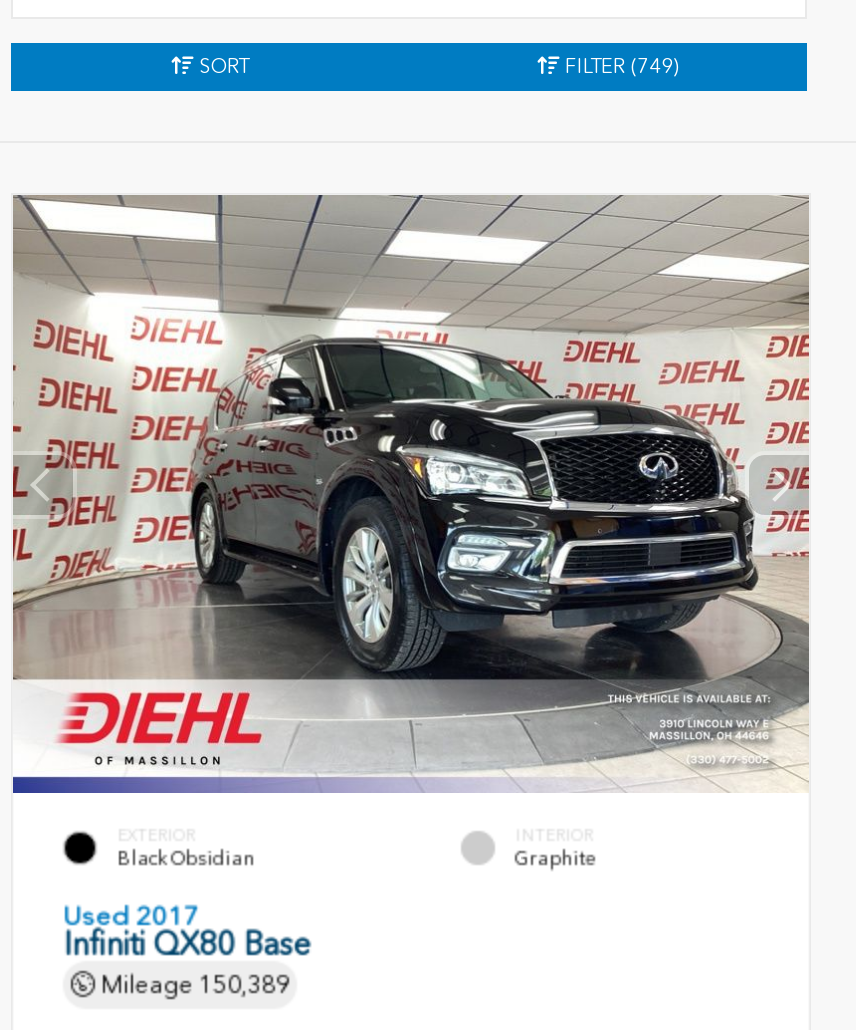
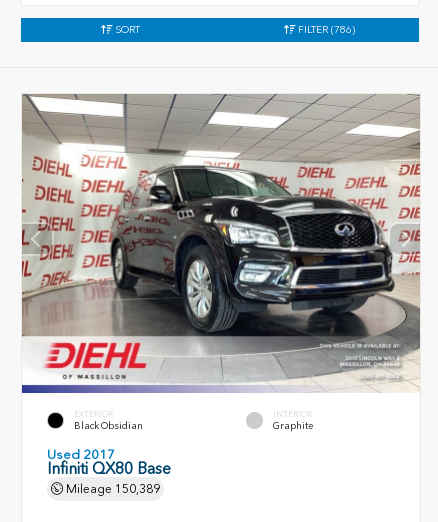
[559,56,679,80] FILTER (749) -> [295,24,355,36] FILTER (786)

